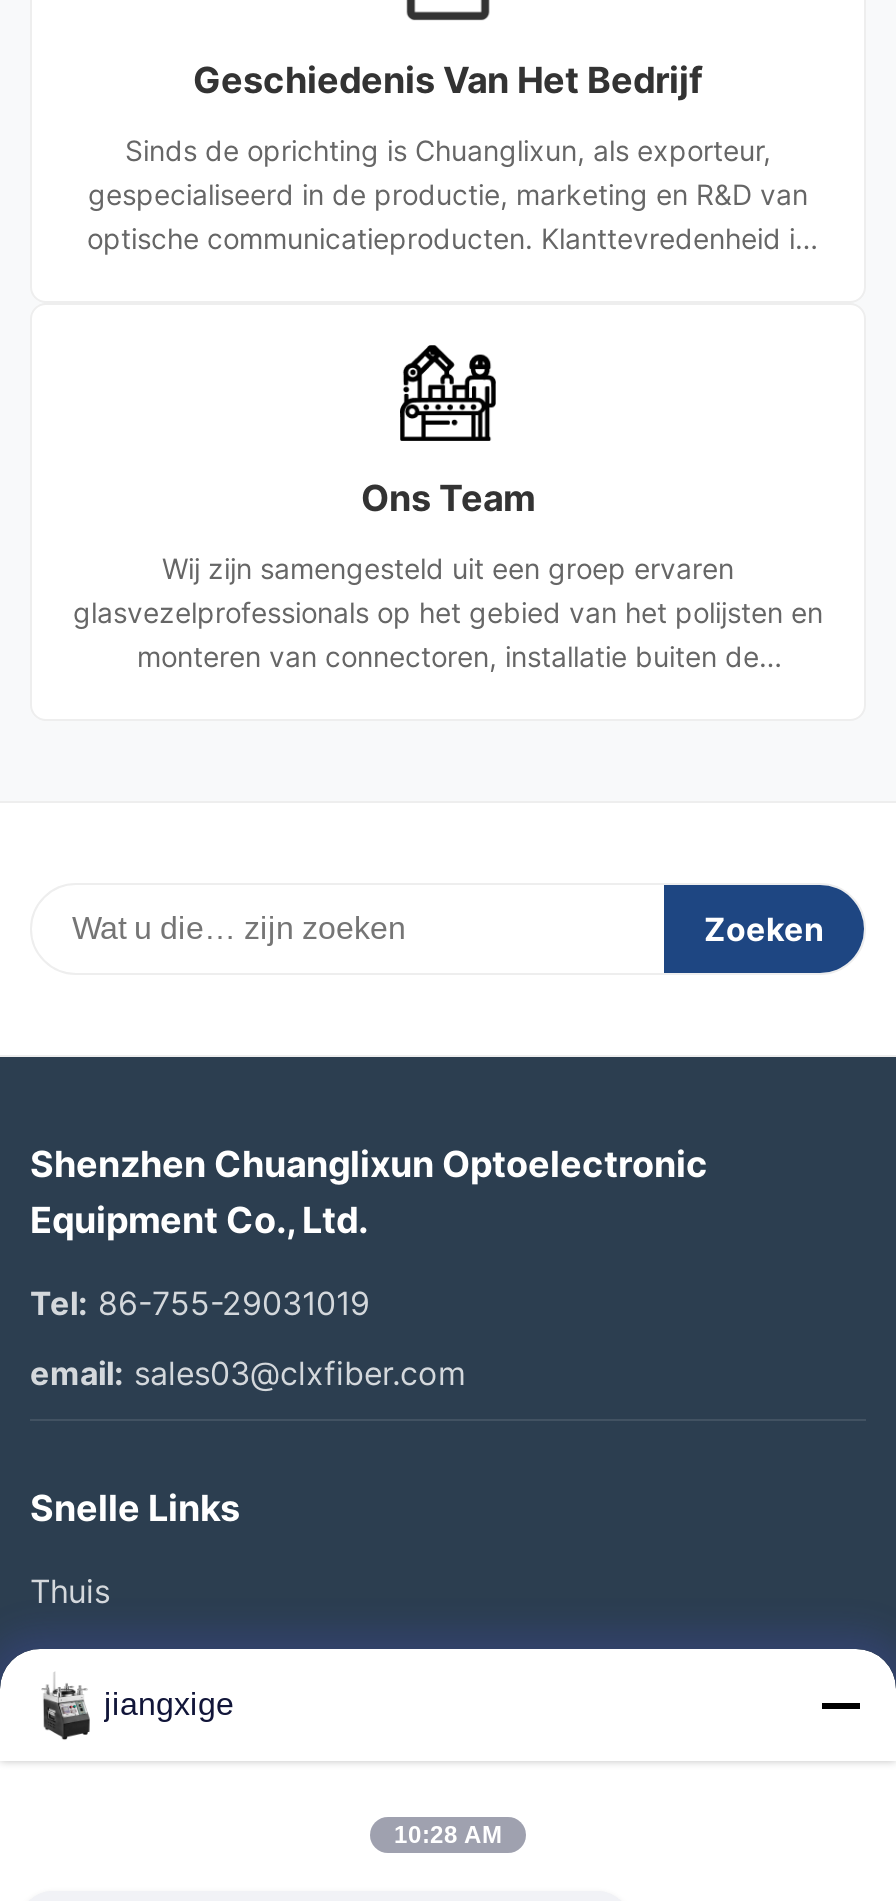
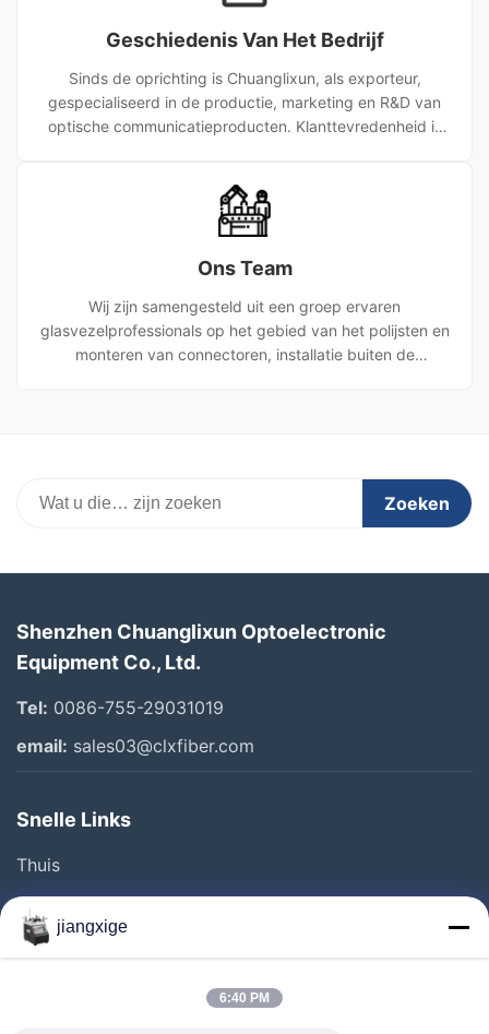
[30,1283,370,1323] Tel: 86-755-29031019 -> [16,697,224,718] Tel: 0086-755-29031019
[394,1821,502,1849] 10:28 AM -> [219,990,270,1006] 6:40 PM

